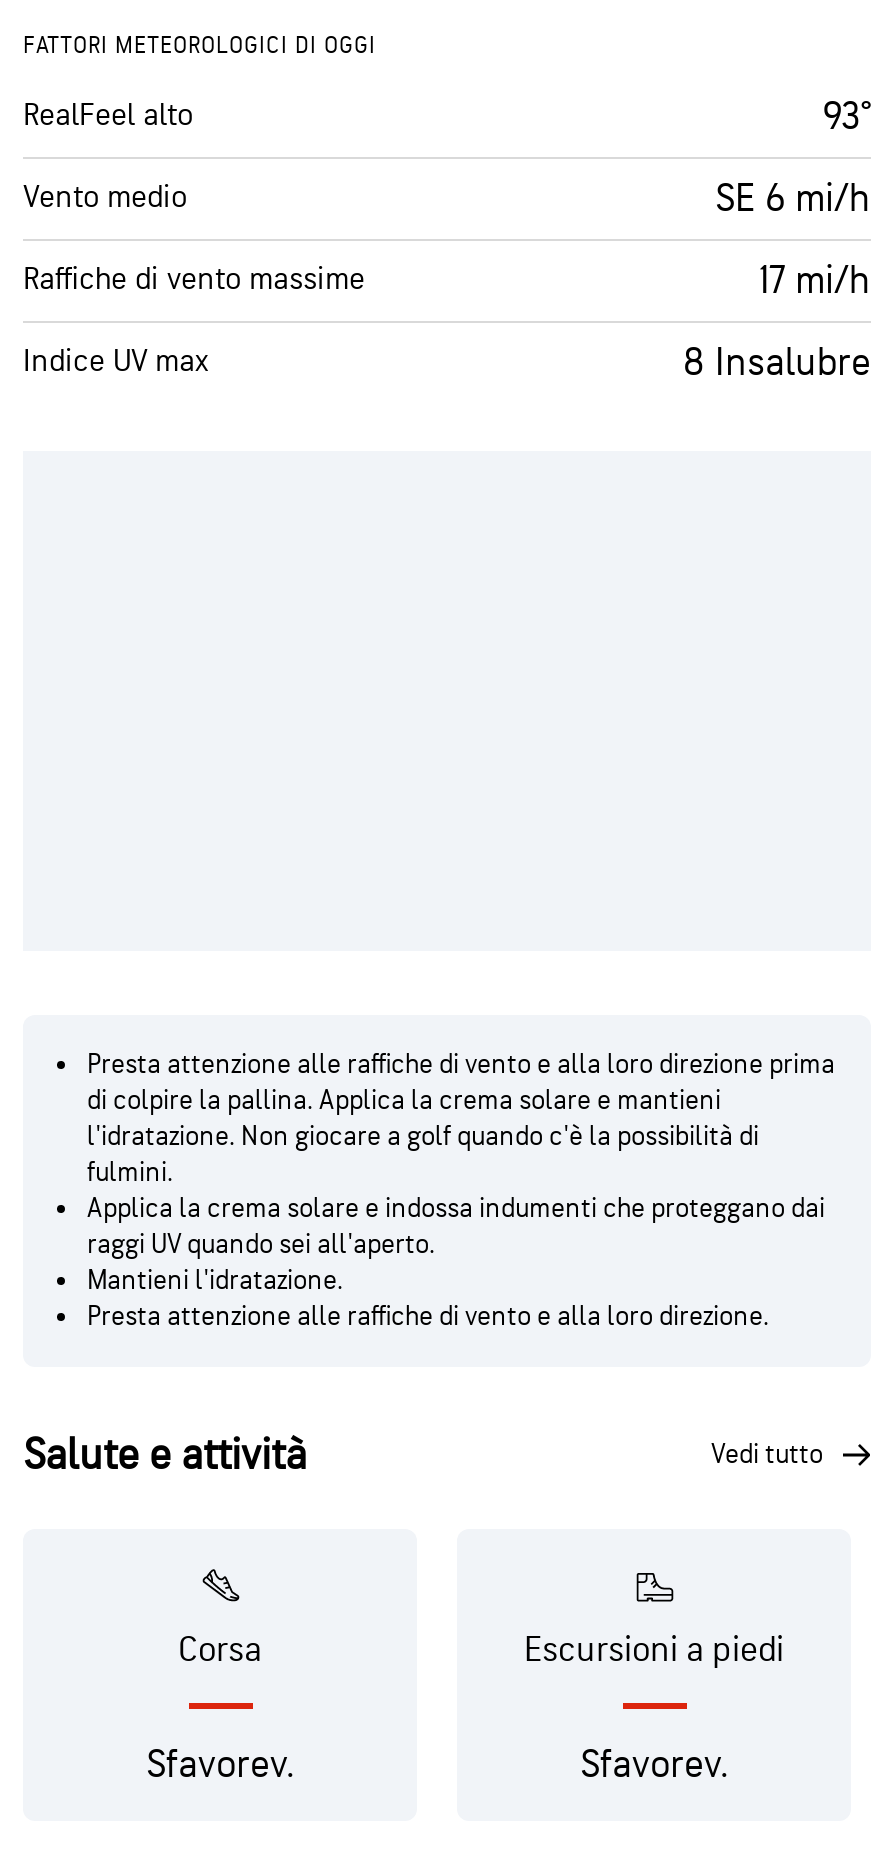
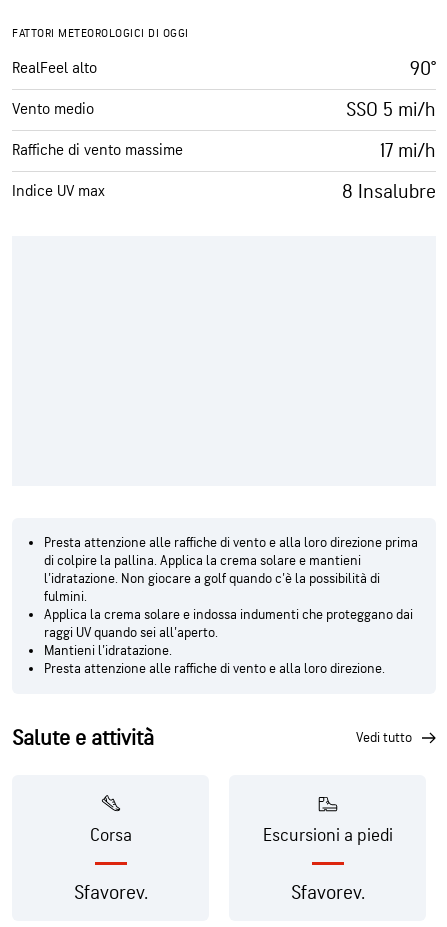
[823,92,871,140] 93° -> [410,56,436,80] 90°
[715,174,871,222] SE 6 mi/h -> [346,97,436,121] SSO 5 mi/h

